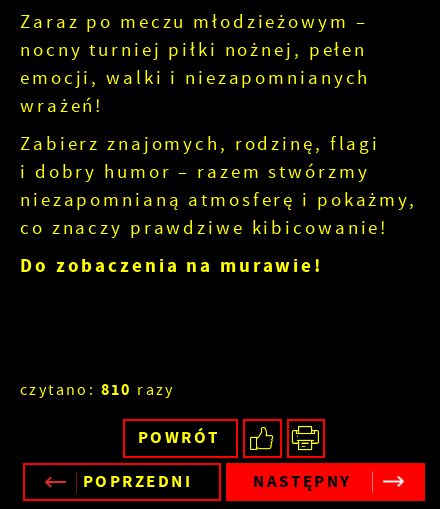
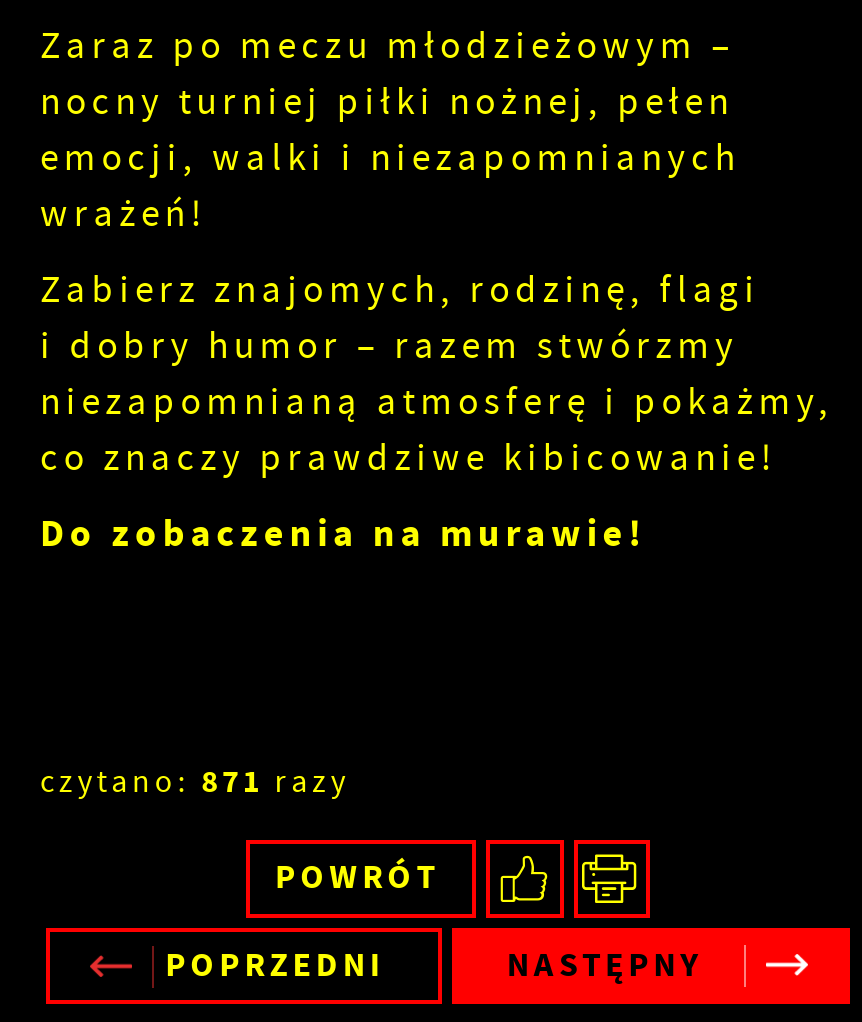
[20,379,175,400] czytano: 810 razy -> [40,760,350,802] czytano: 871 razy

